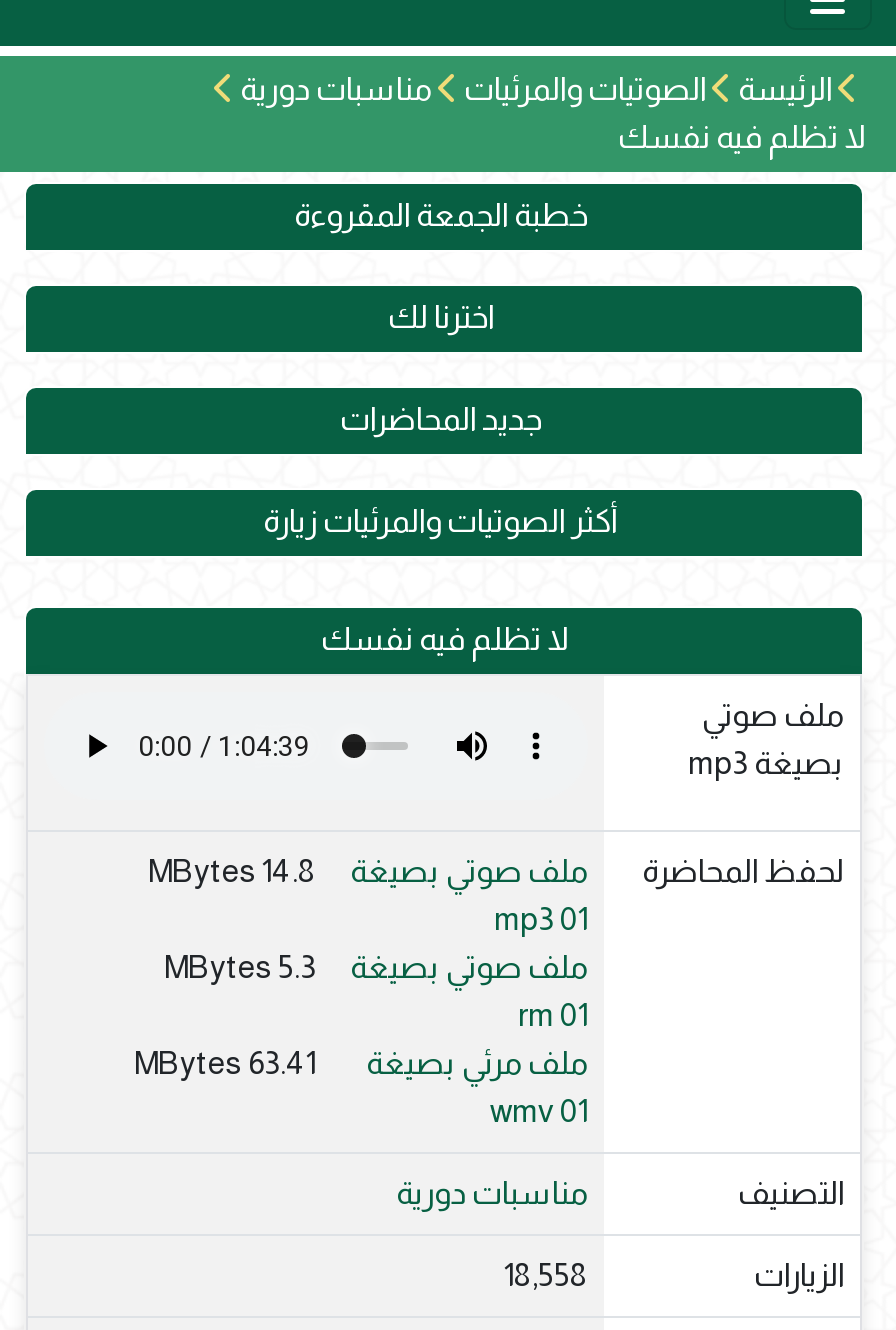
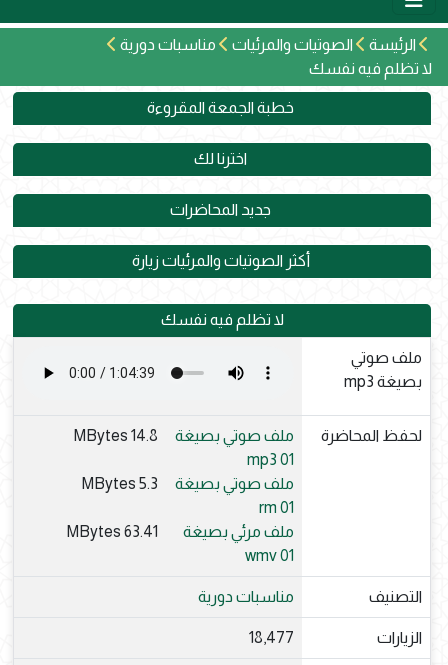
[504,1258,588,1292] 18,558 -> [249,629,294,646] 18,477

